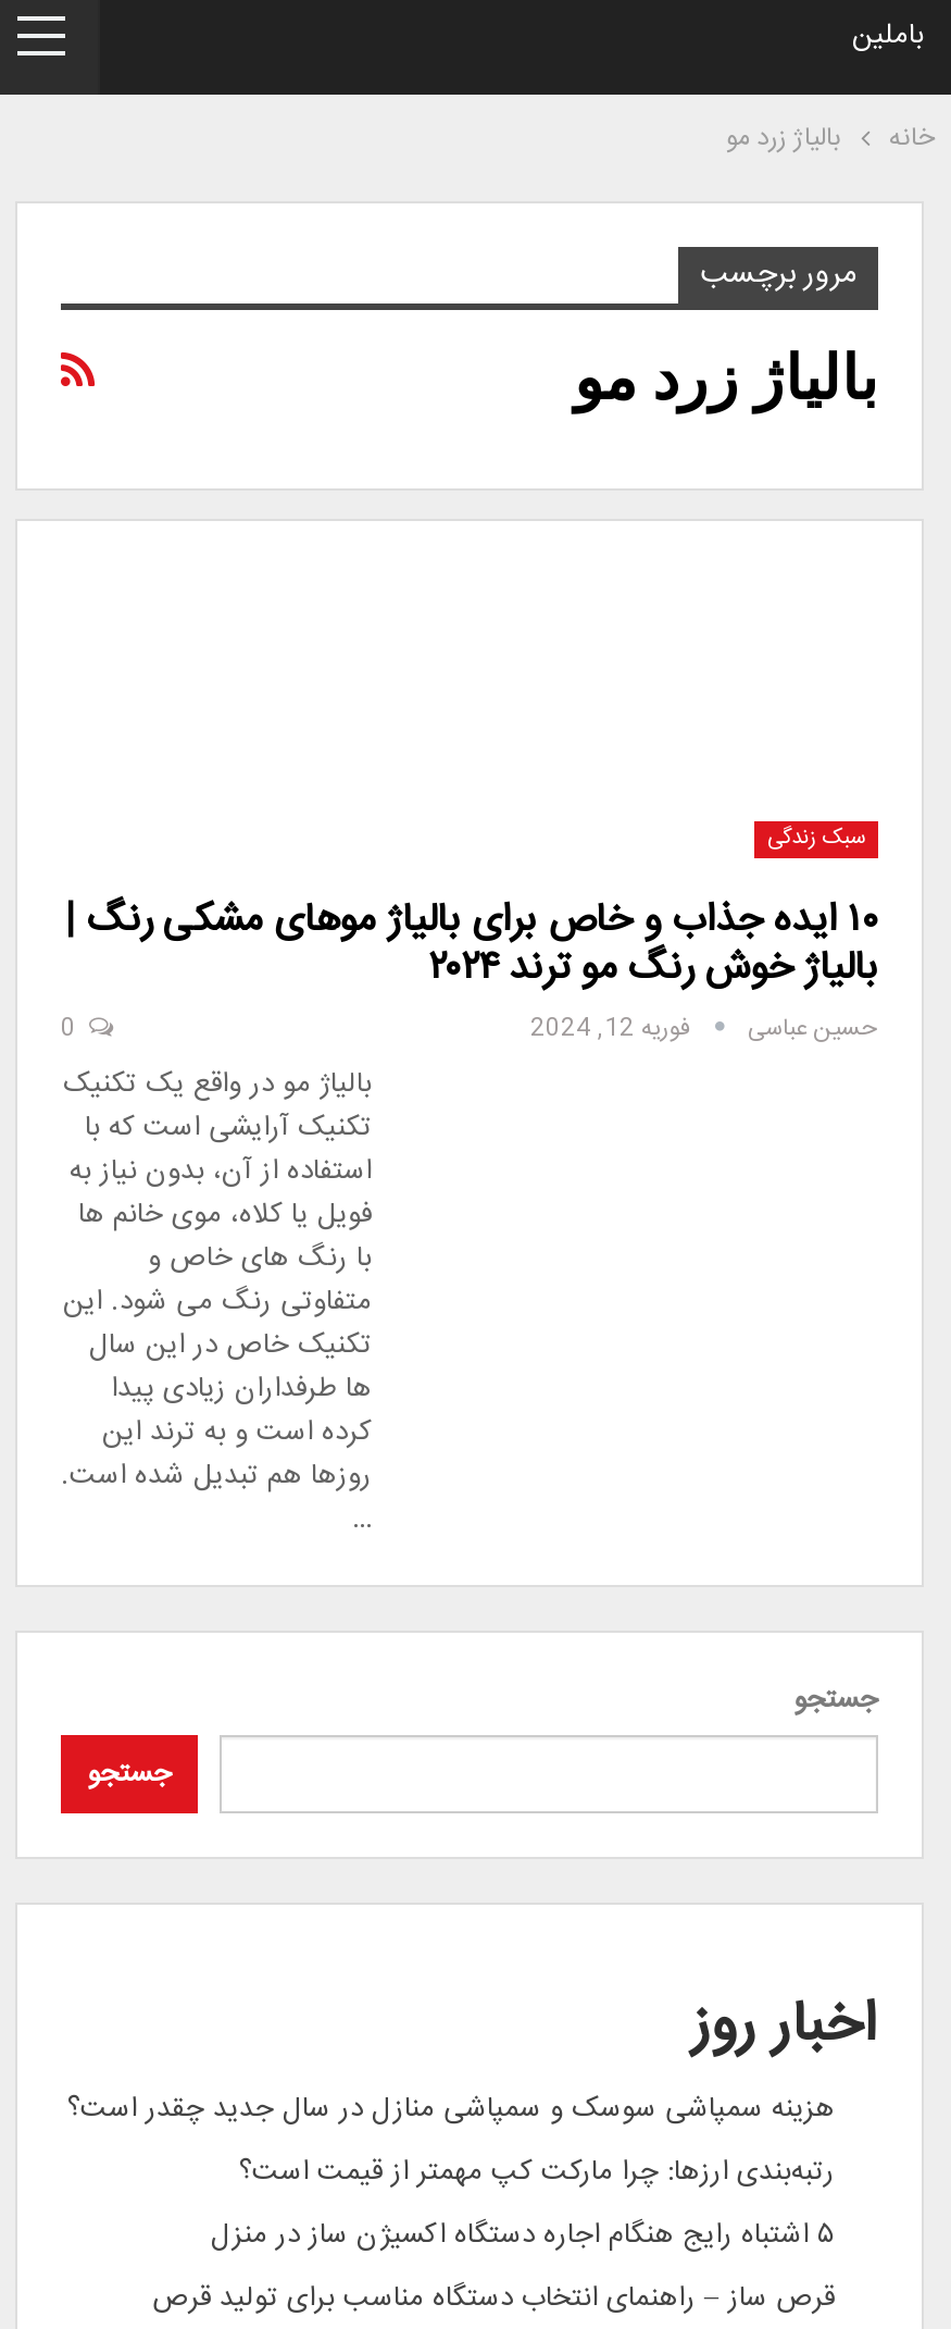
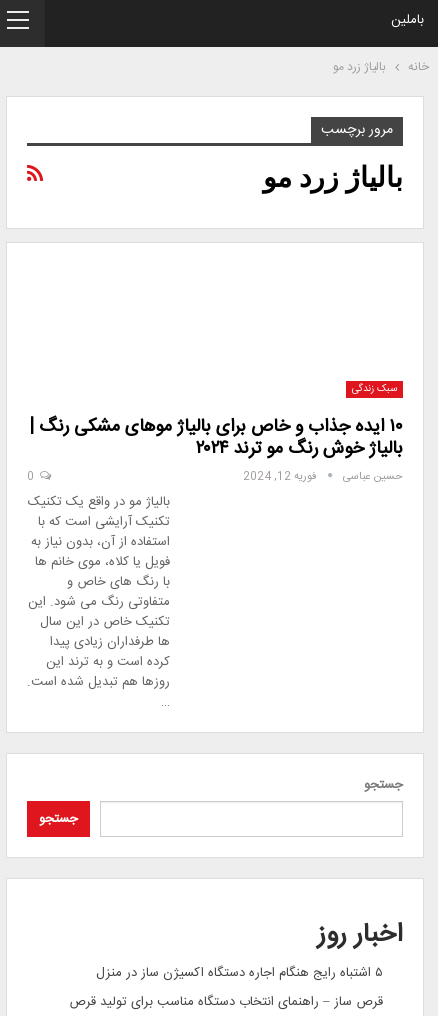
[67,2085,835,2196] هزینه سمپاشی سوسک و سمپاشی منازل در سال جدید چقدر است؟ | رتبه‌بندی ارزها: چرا مارکت کپ مهمتر از قیمت است؟ -> none

